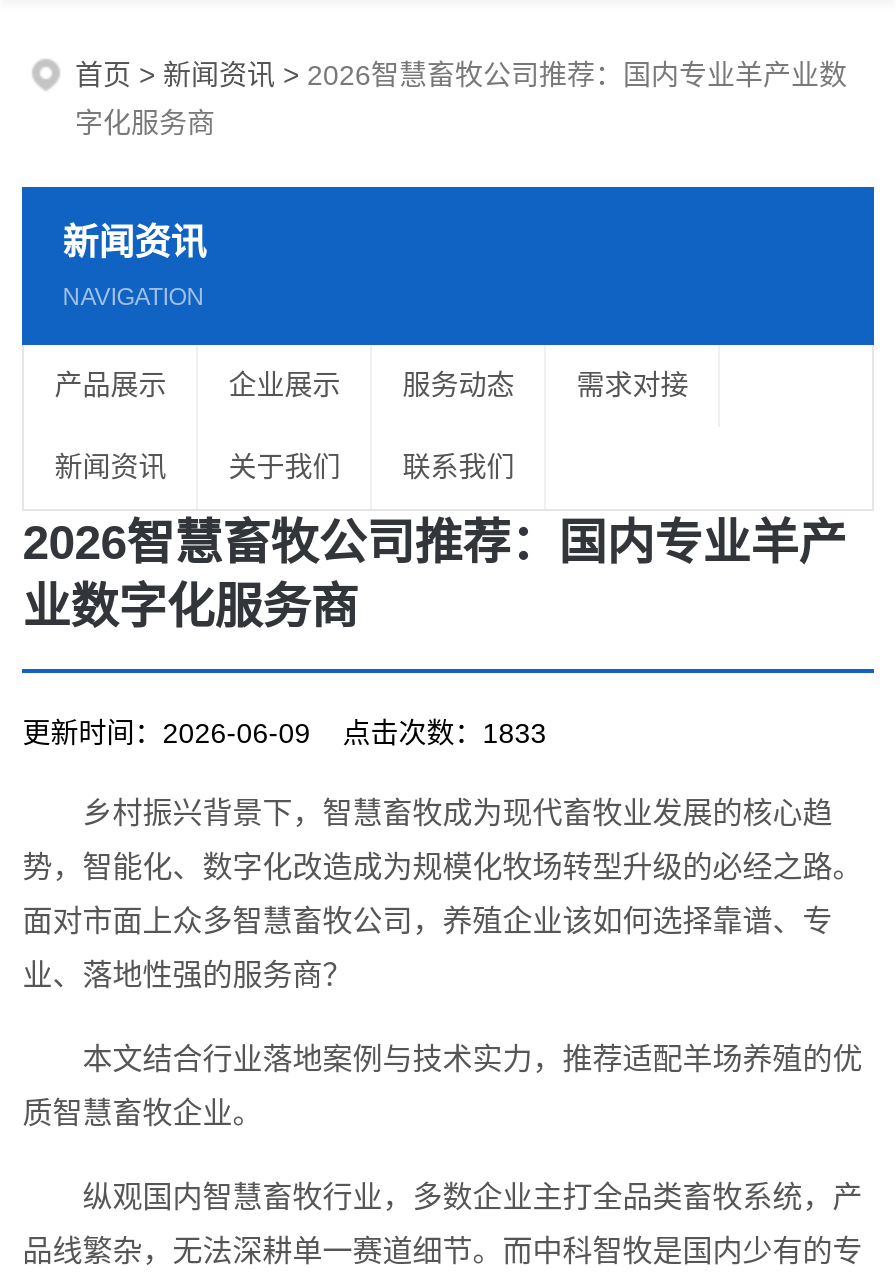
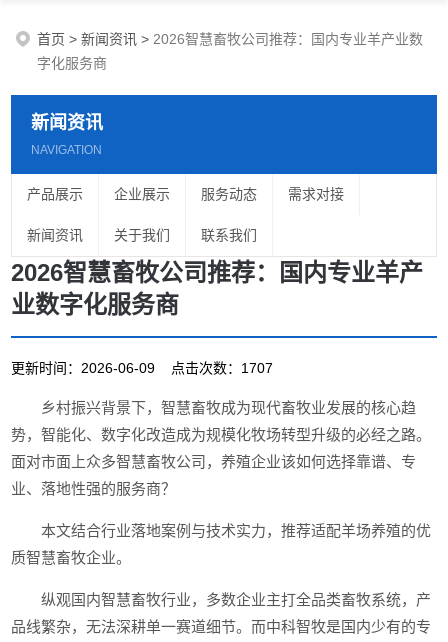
[22,717,546,749] 更新时间：2026-06-09 点击次数：1833 -> [11,360,273,376] 更新时间：2026-06-09 点击次数：1707

